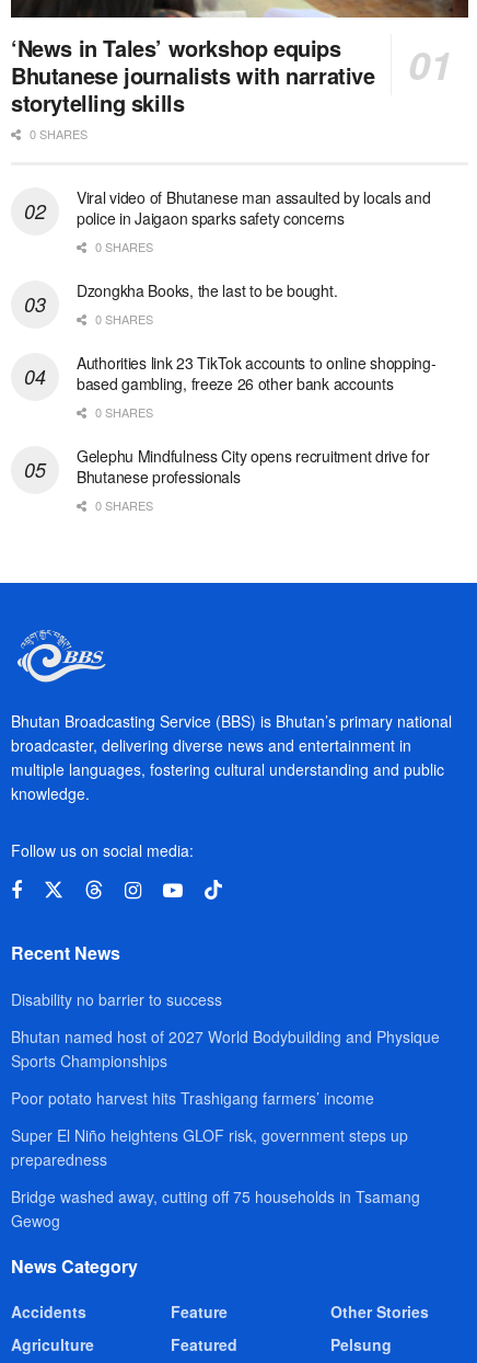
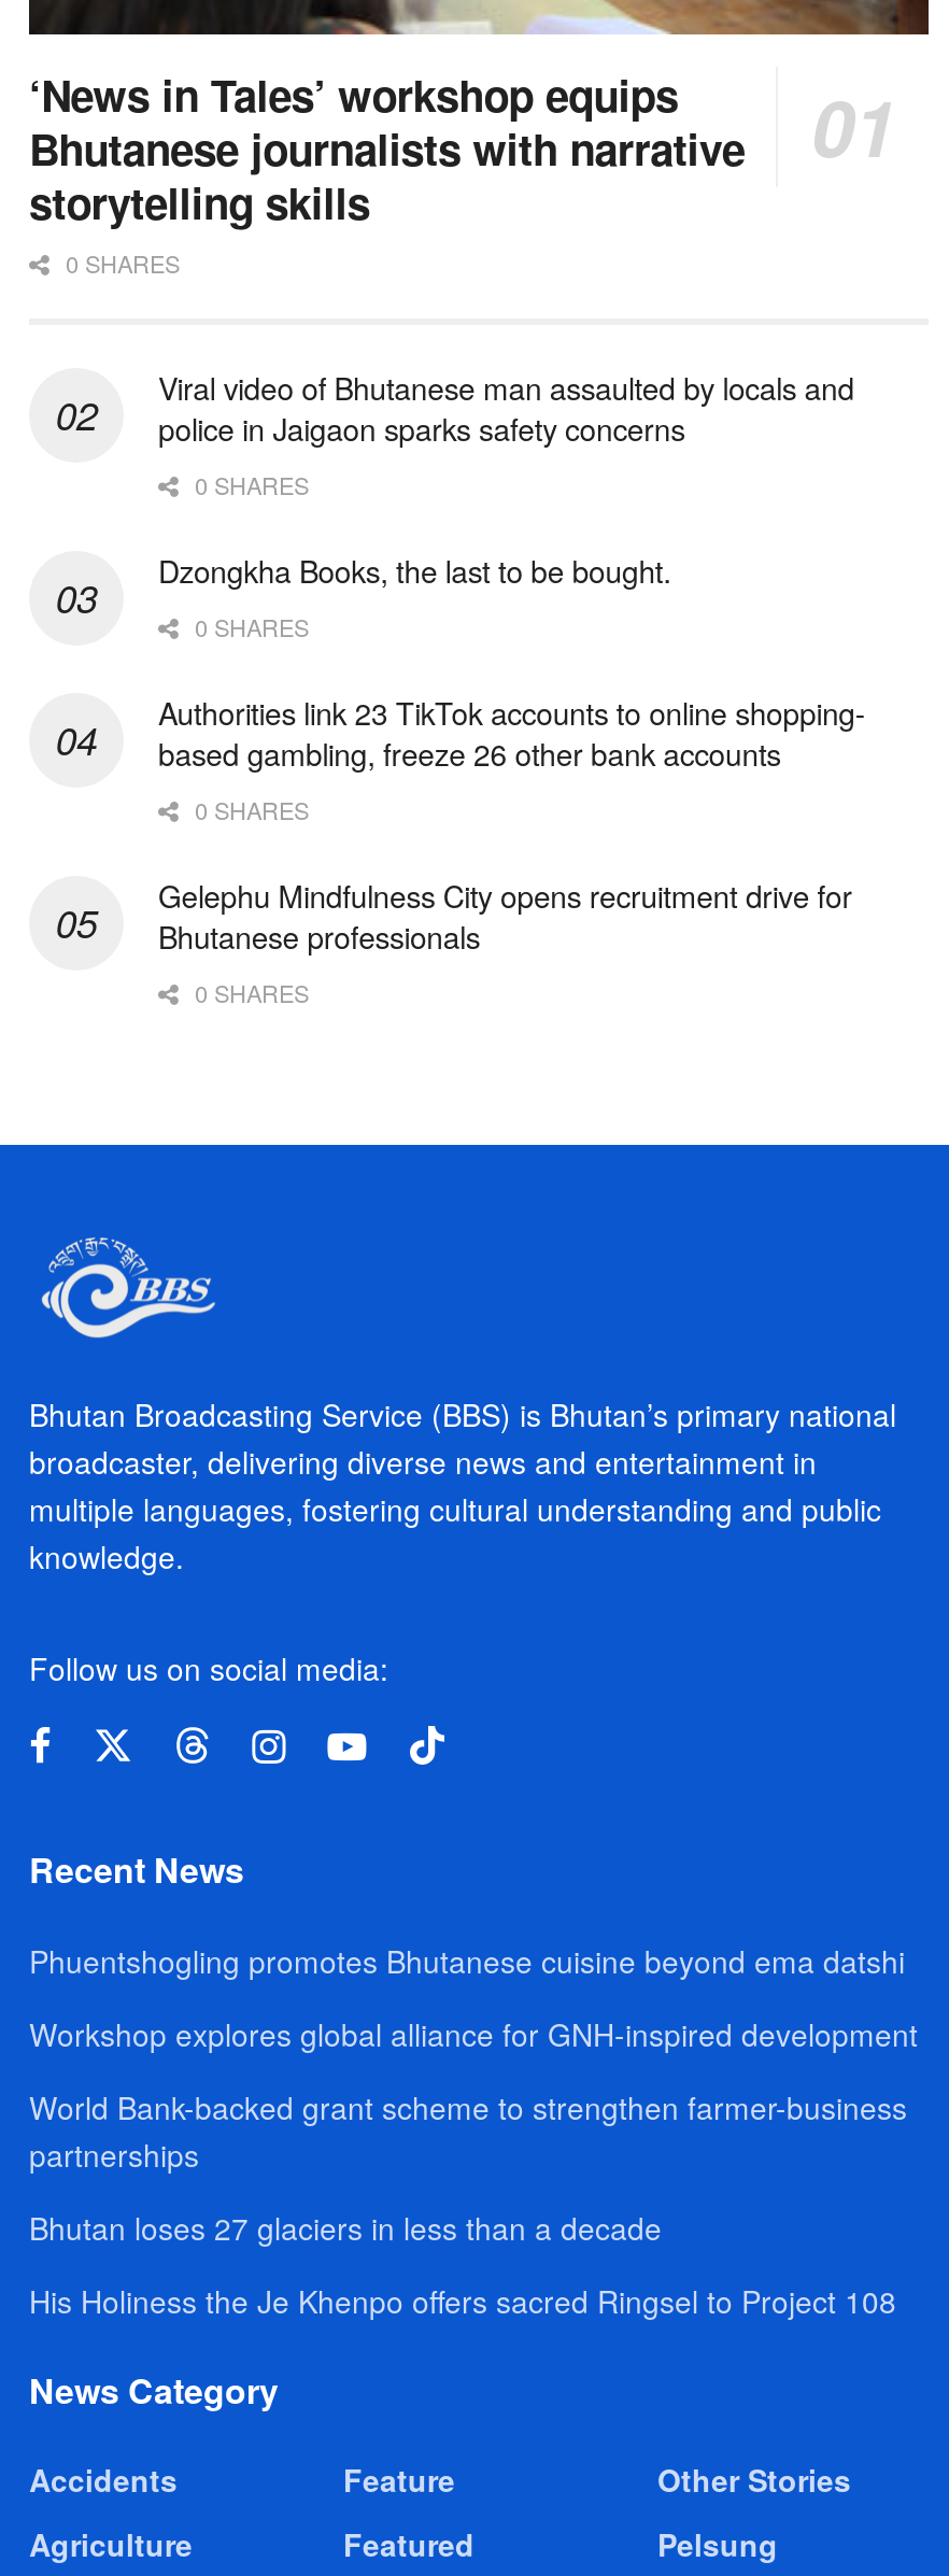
[11,988,222,1010] Disability no barrier to success -> [29,1940,905,1983] Phuentshogling promotes Bhutanese cuisine beyond ema datshi
[11,1025,440,1071] Bhutan named host of 2027 World Bodybuilding and Physique | Sports Championships -> [29,2013,918,2056] Workshop explores global alliance for GNH-inspired development
[11,1086,374,1108] Poor potato harvest hits Trashigang farmers’ income -> [29,2086,907,2177] World Bank-backed grant scheme to strengthen farmer-business | partnerships
[11,1124,408,1170] Super El Niño heightens GLOF risk, government steps up | preparedness -> [29,2207,662,2250] Bhutan loses 27 glaciers in less than a decade
[11,1185,420,1231] Bridge washed away, cutting off 75 households in Tsamang | Gewog -> [29,2280,896,2323] His Holiness the Je Khenpo offers sacred Ringsel to Project 108

